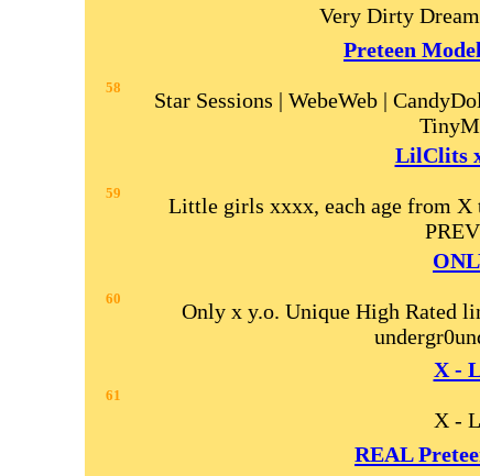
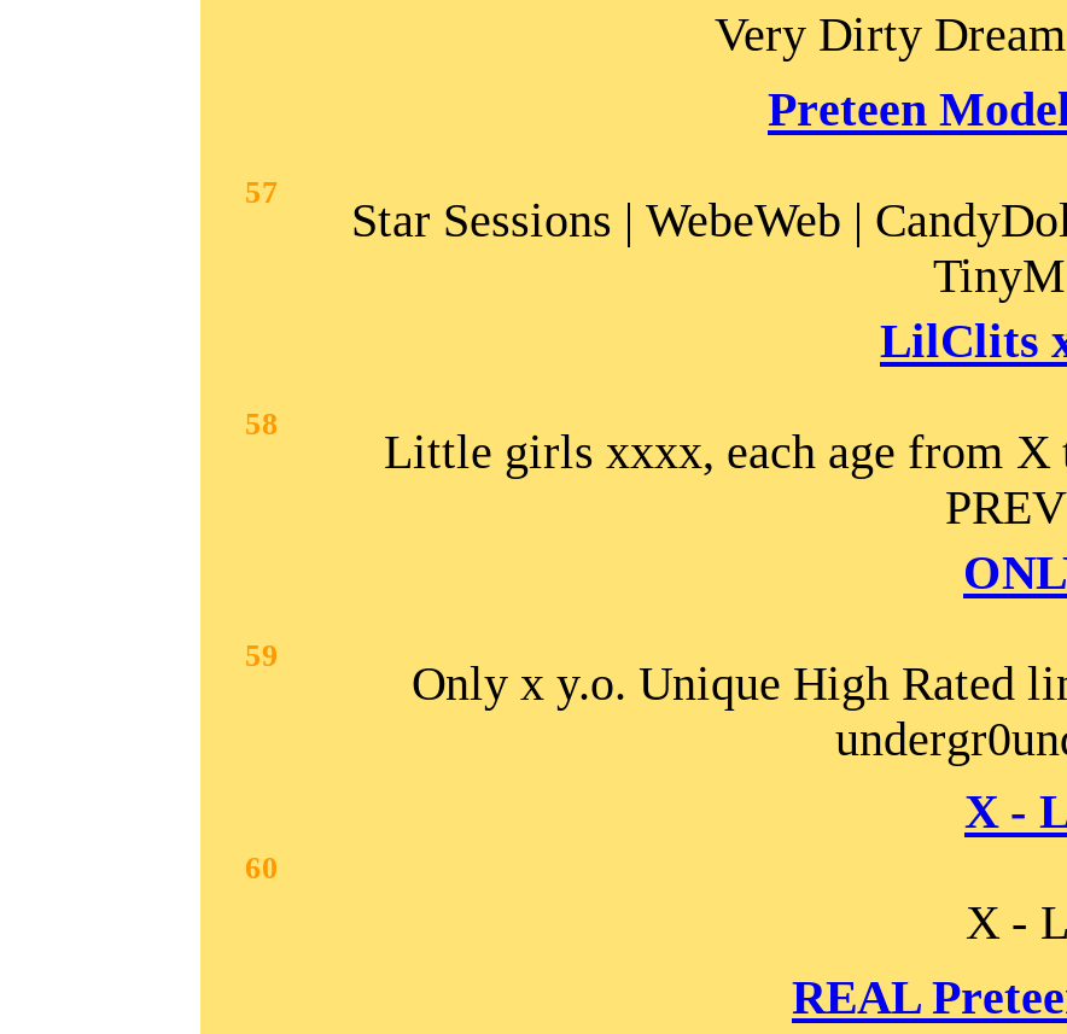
[105,79,121,96] 58 -> [245,174,279,210] 57
[105,185,121,201] 59 -> [245,405,279,442] 58
[105,290,121,307] 60 -> [245,637,279,673] 59
[105,387,121,403] 61 -> [245,849,279,886] 60

